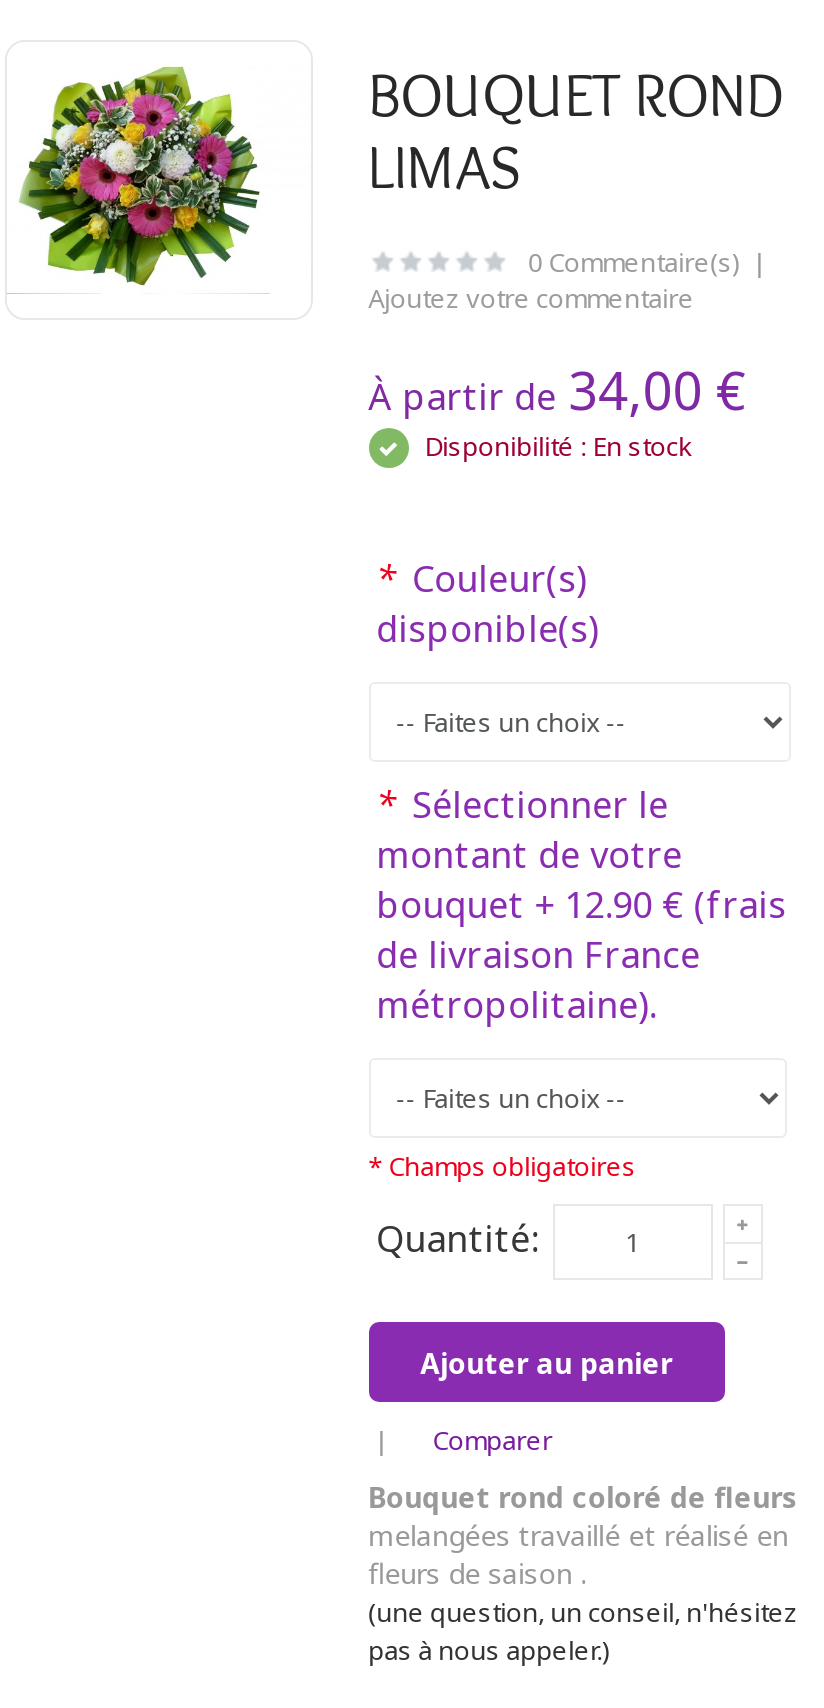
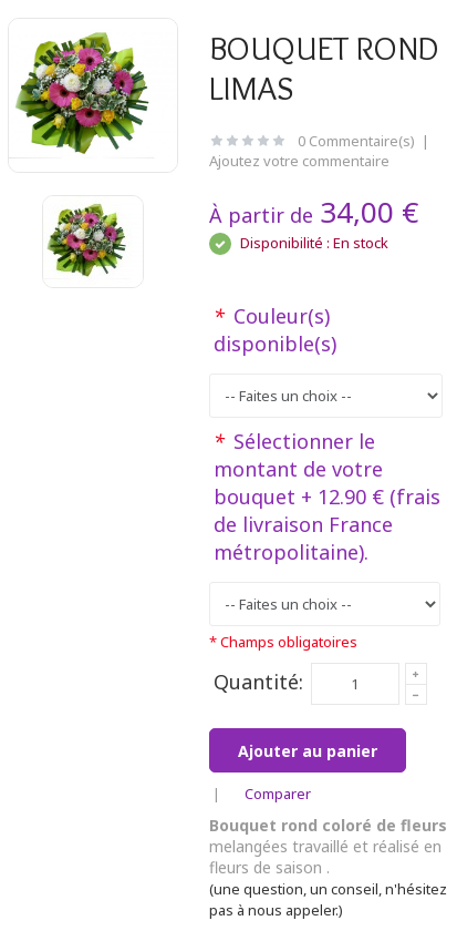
none -> [46,203,126,278] [image]

